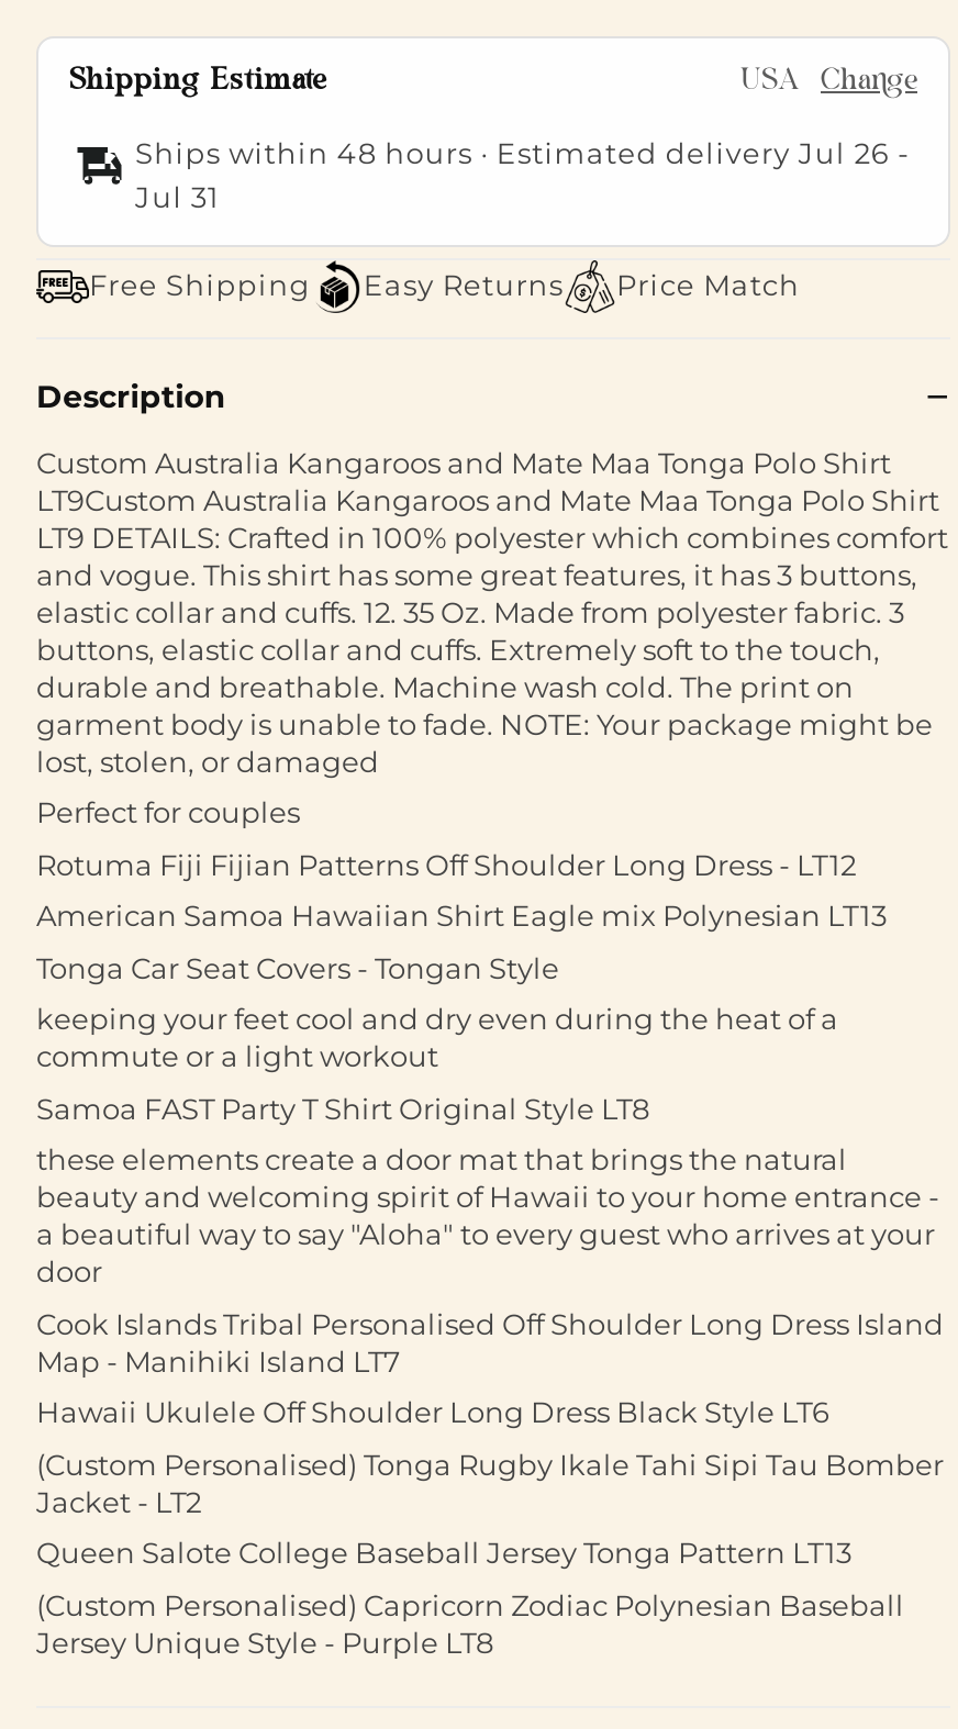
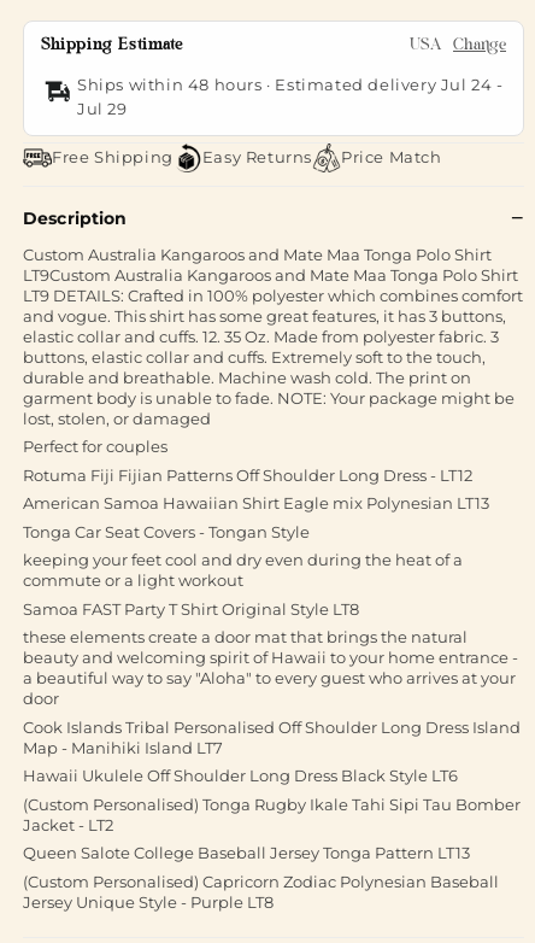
[135,134,910,169] Ships within 48 hours · Estimated delivery Jul 26 - -> [77,74,503,93] Ships within 48 hours · Estimated delivery Jul 24 -
[135,178,220,213] Jul 31 -> [77,98,127,118] Jul 29

